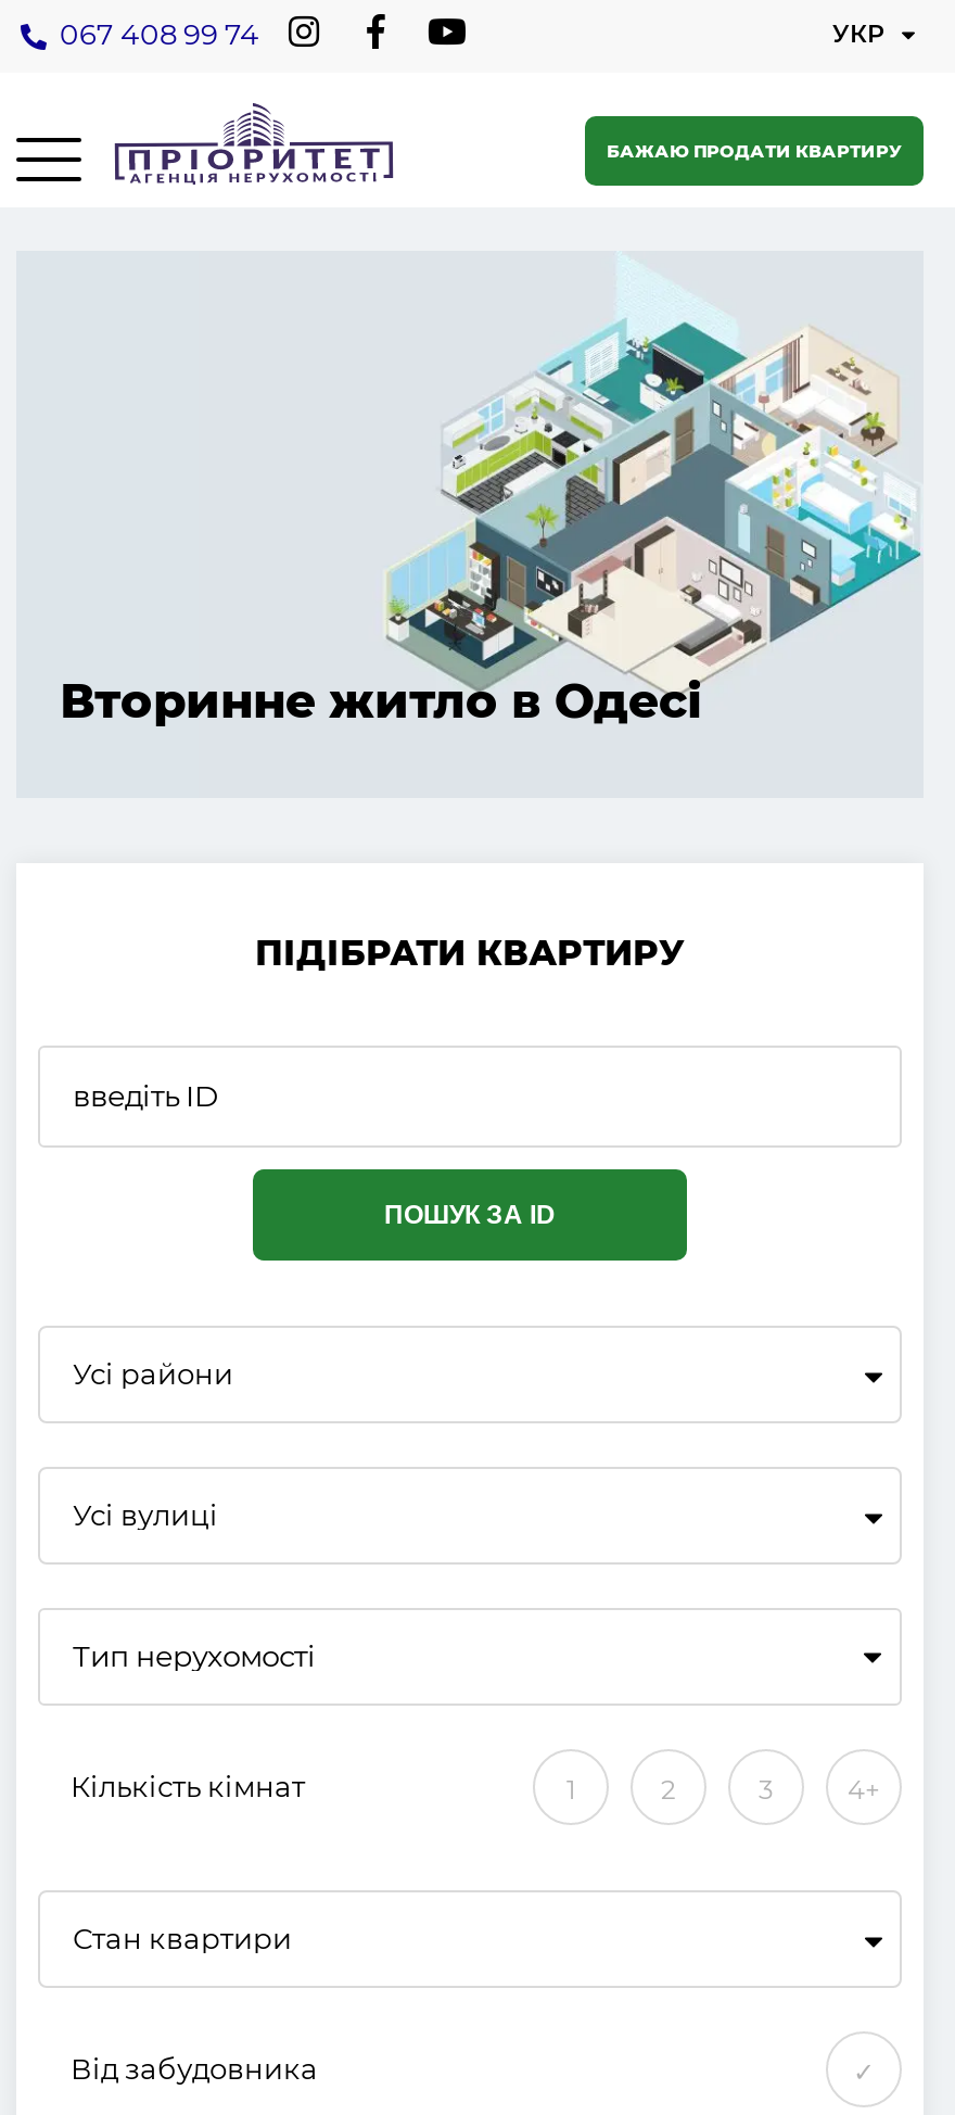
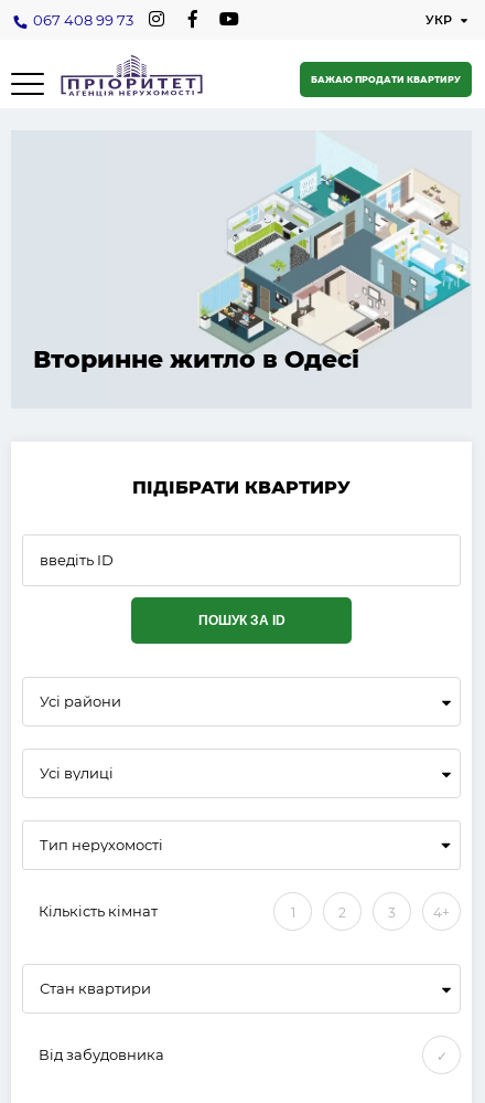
[60,16,259,51] 067 408 99 74 -> [33,11,133,29] 067 408 99 73

